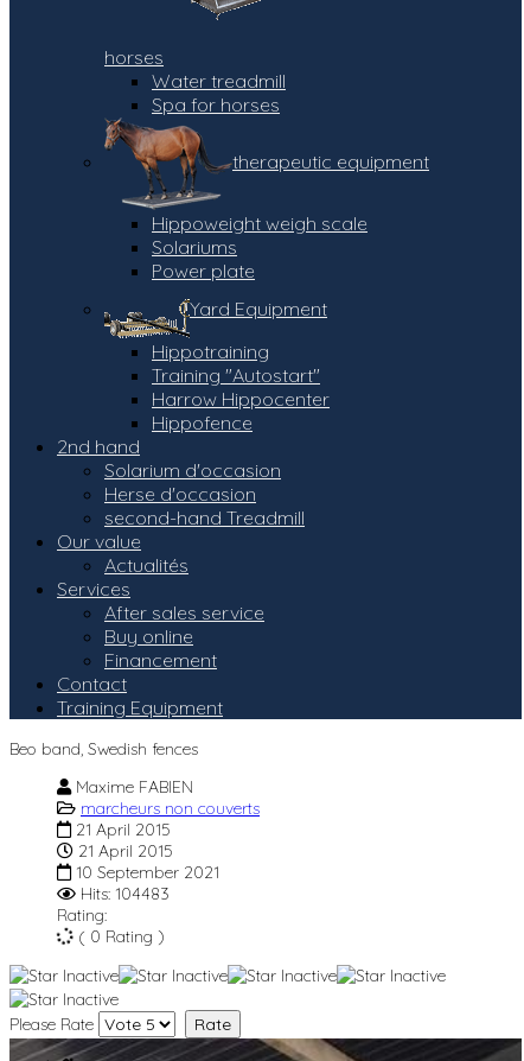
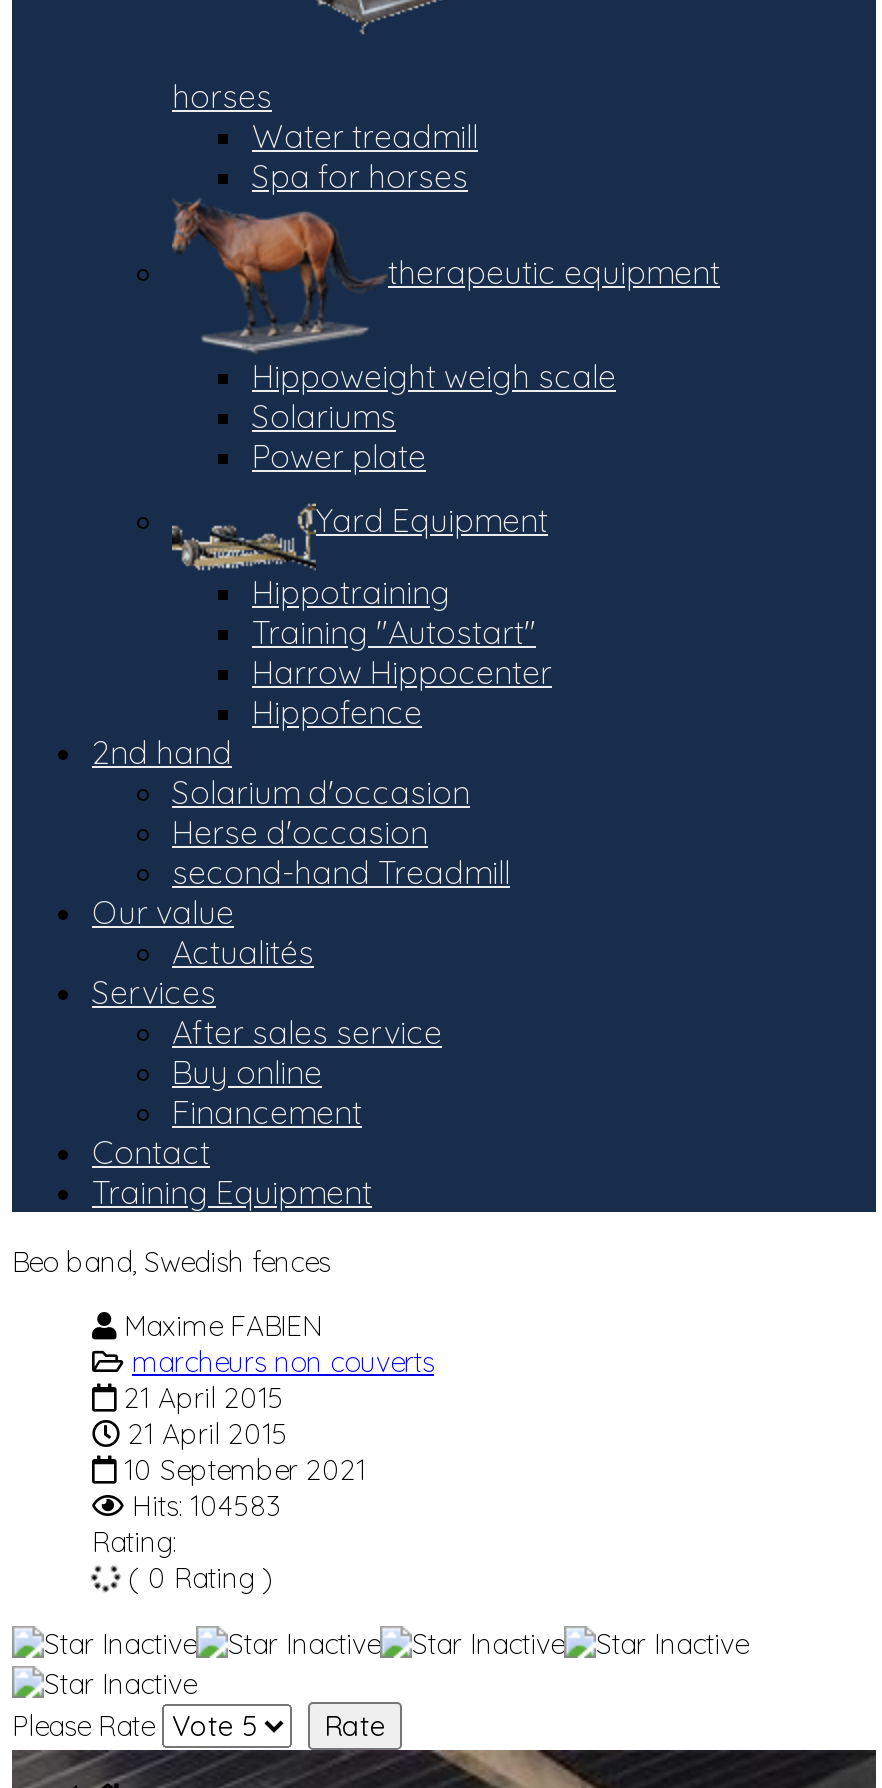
[81,883,170,904] Hits: 104483 -> [132,1488,282,1524] Hits: 104583

